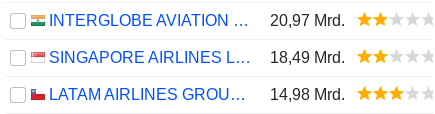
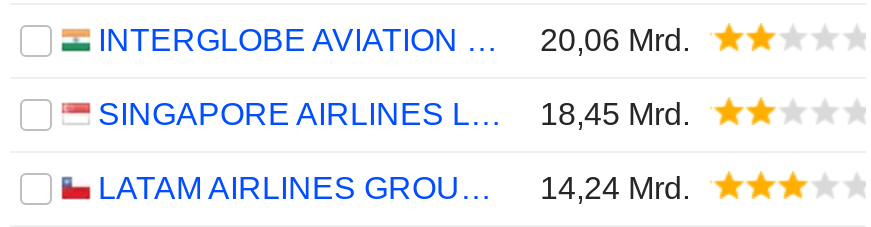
[270,12,345,29] 20,97 Mrd. -> [540,23,690,57] 20,06 Mrd.
[270,49,345,66] 18,49 Mrd. -> [540,97,690,131] 18,45 Mrd.
[270,86,345,103] 14,98 Mrd. -> [540,171,690,205] 14,24 Mrd.

